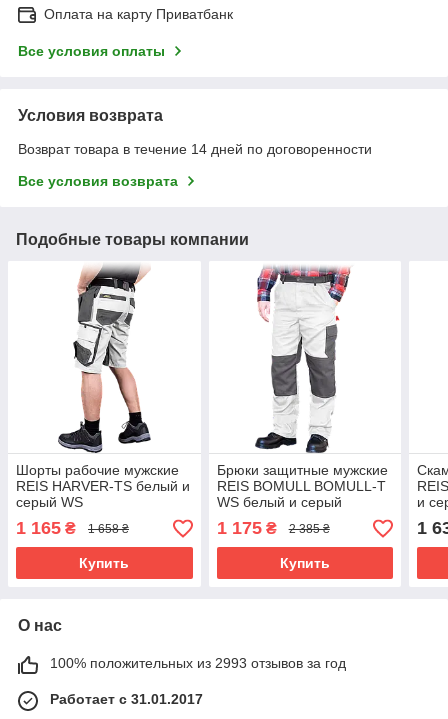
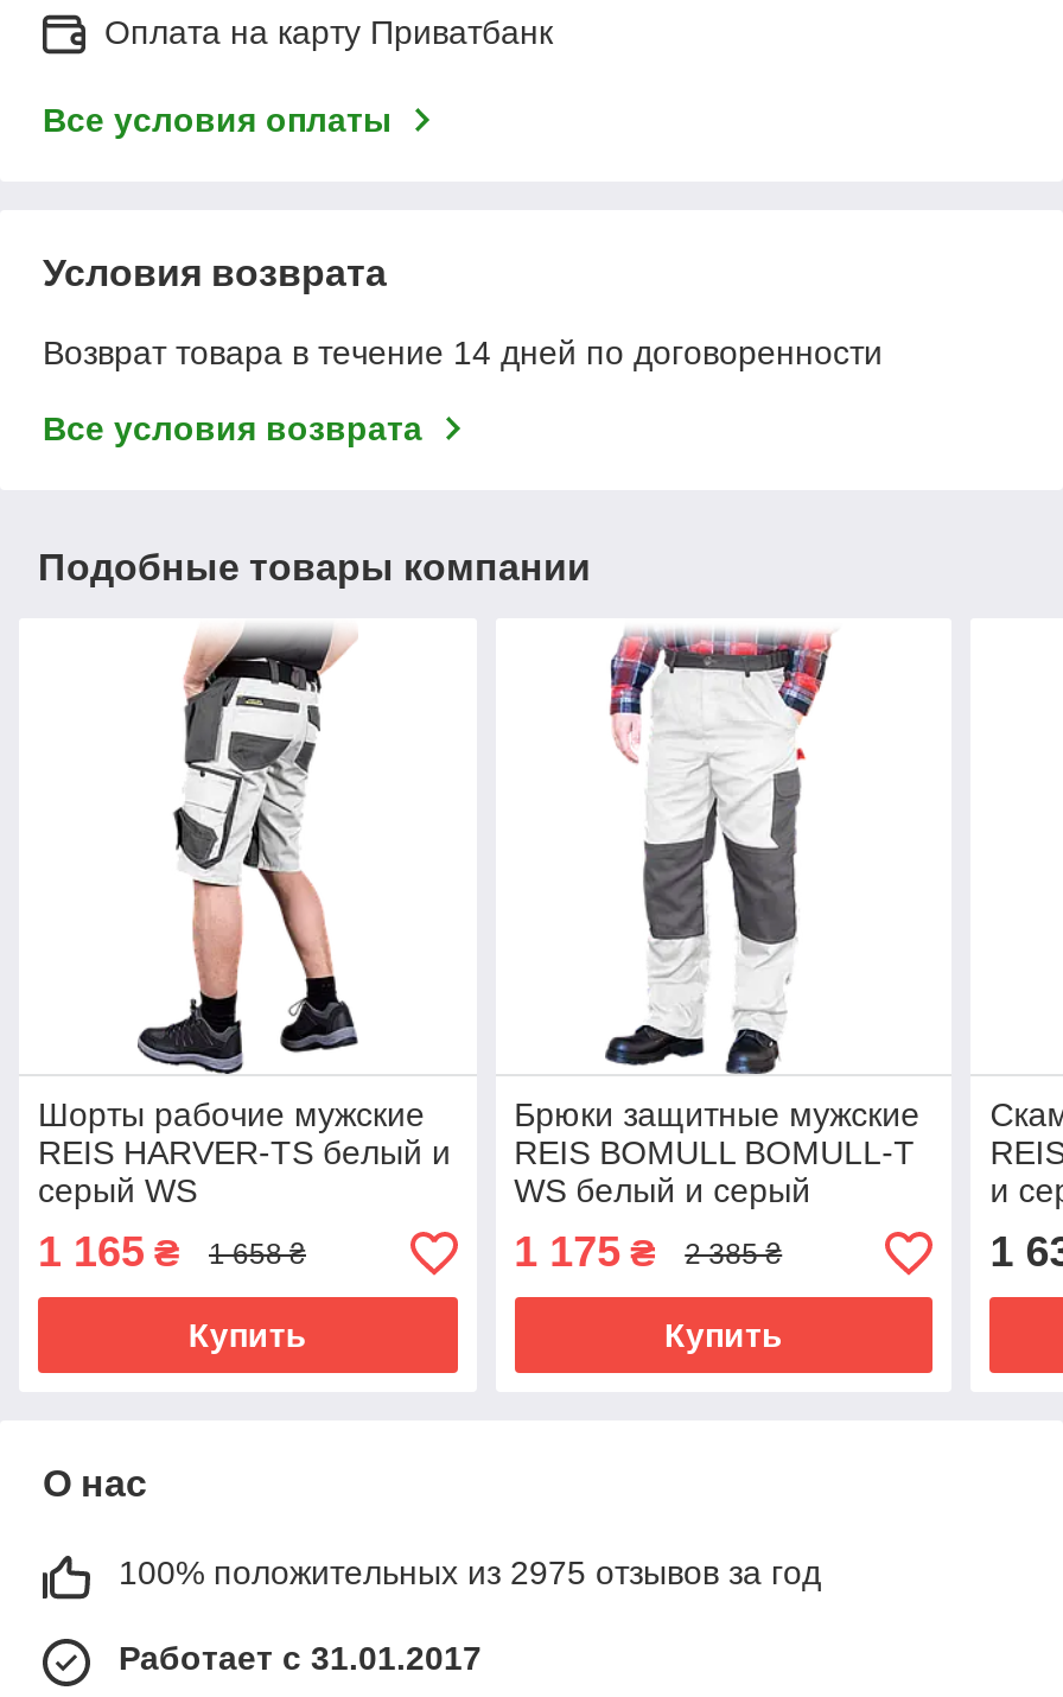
[50,655,346,671] 100% положительных из 2993 отзывов за год -> [119,1554,821,1592] 100% положительных из 2975 отзывов за год

